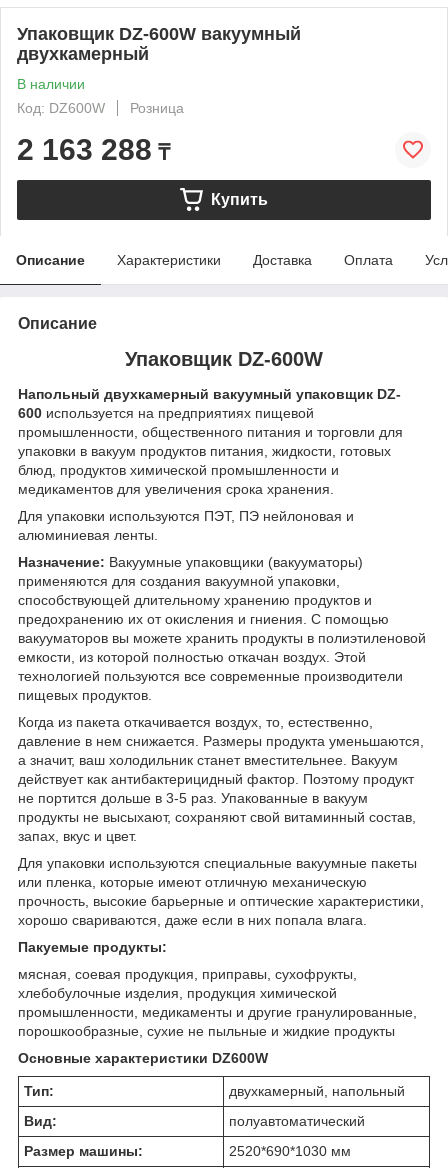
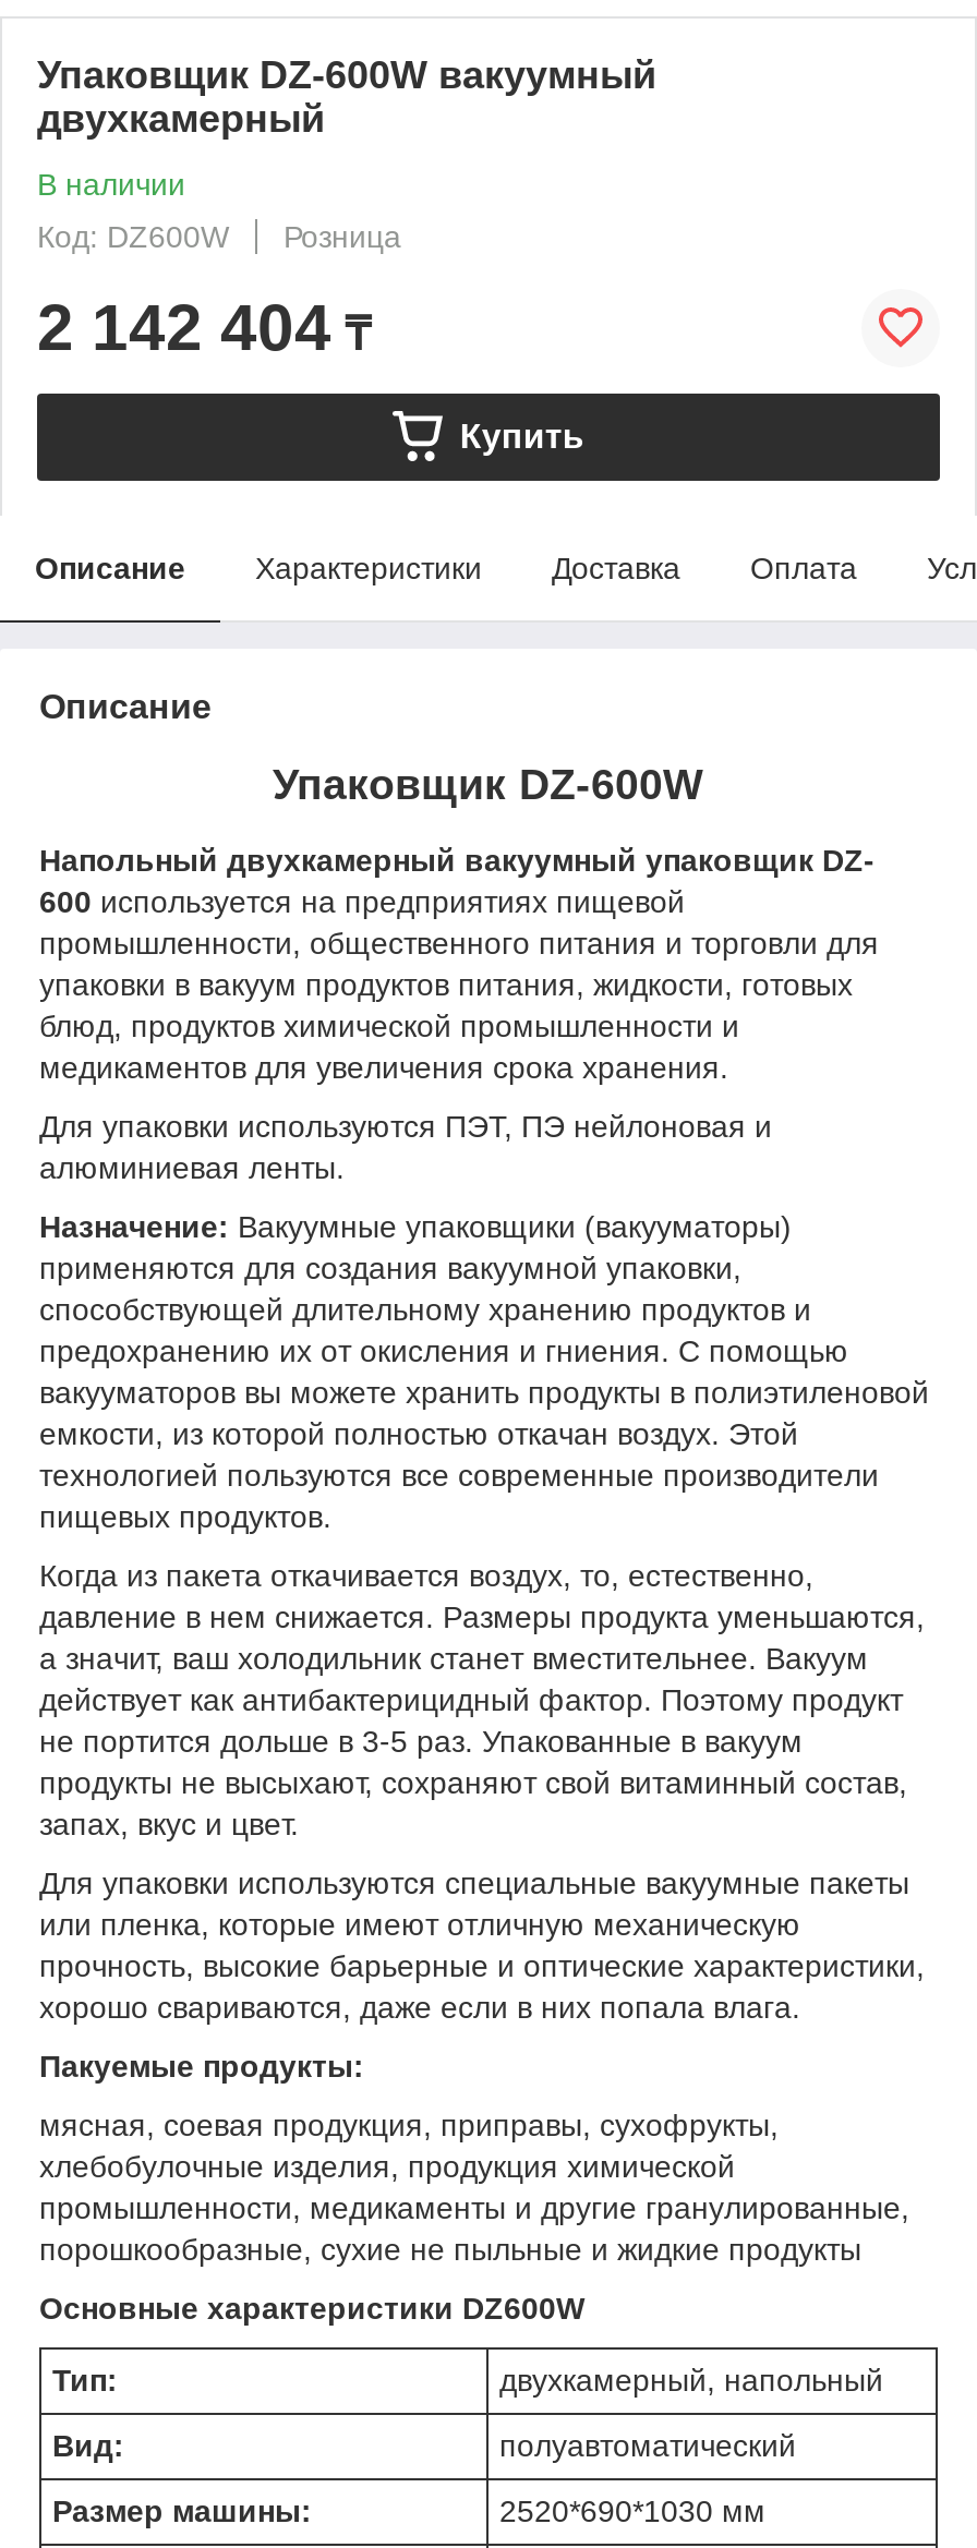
[17,133,170,166] 2 163 288 ₸ -> [37,291,371,363] 2 142 404 ₸

